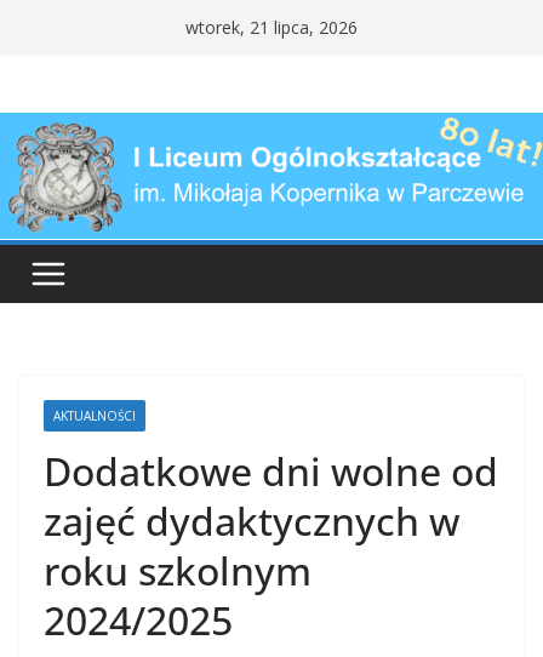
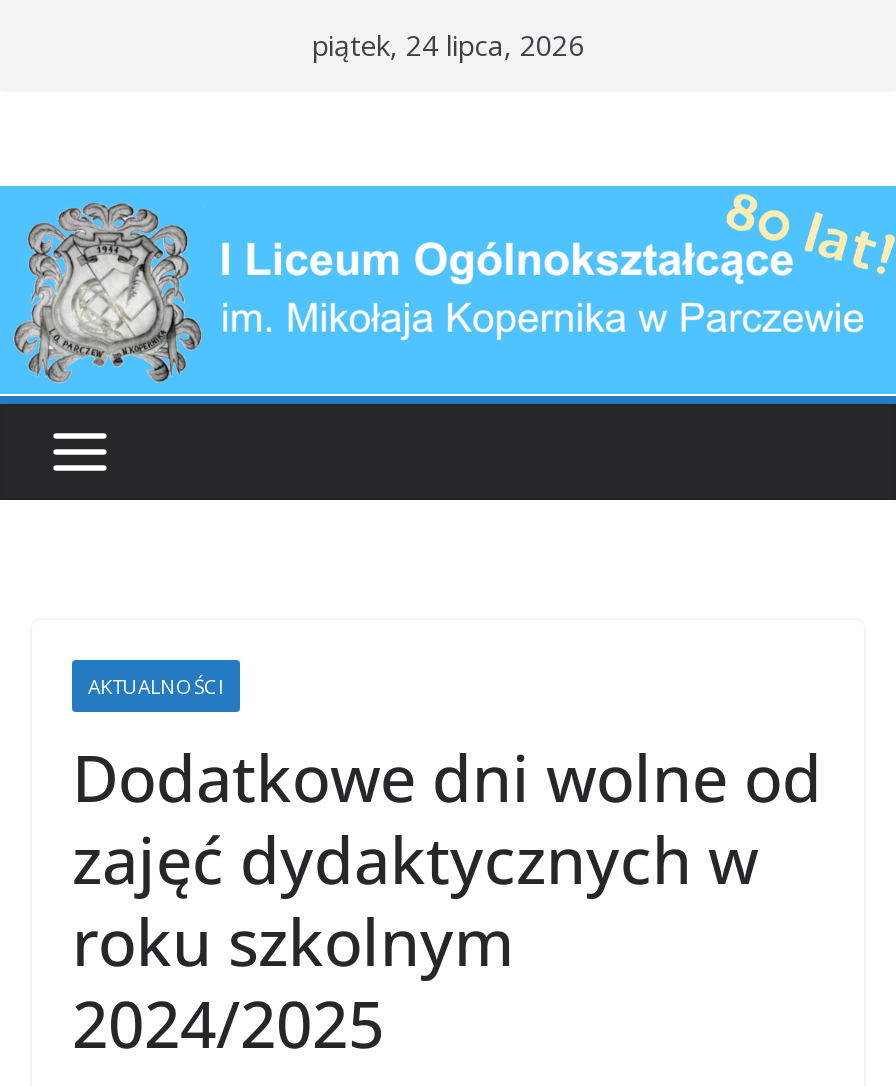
[185,16,358,39] wtorek, 21 lipca, 2026 -> [312,26,584,64] piątek, 24 lipca, 2026

